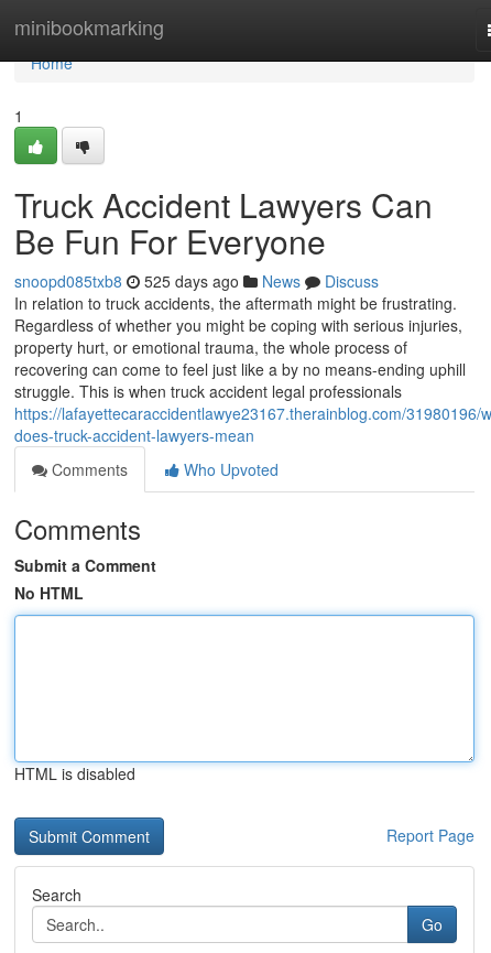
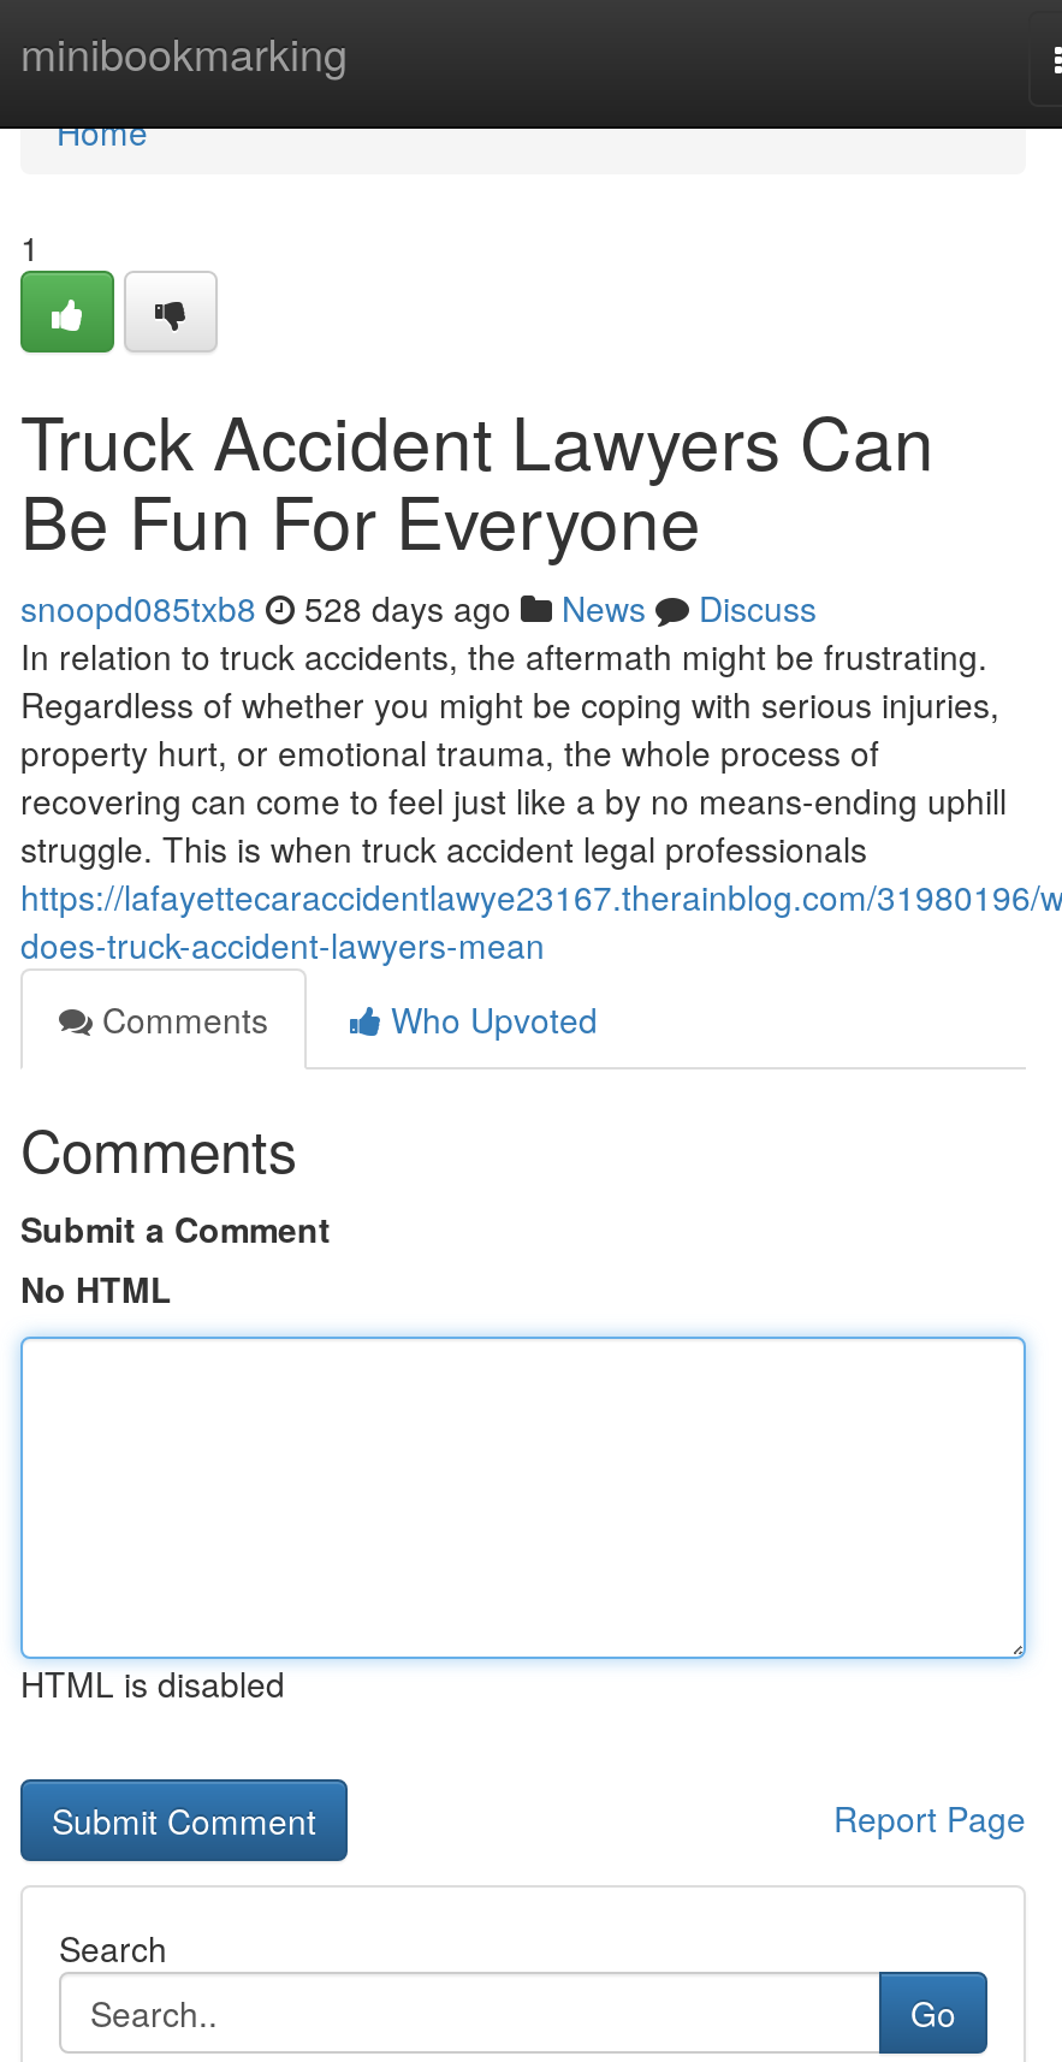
[14,270,379,292] snoopd085txb8 525 days ago News Discuss -> [20,583,817,632] snoopd085txb8 528 days ago News Discuss

